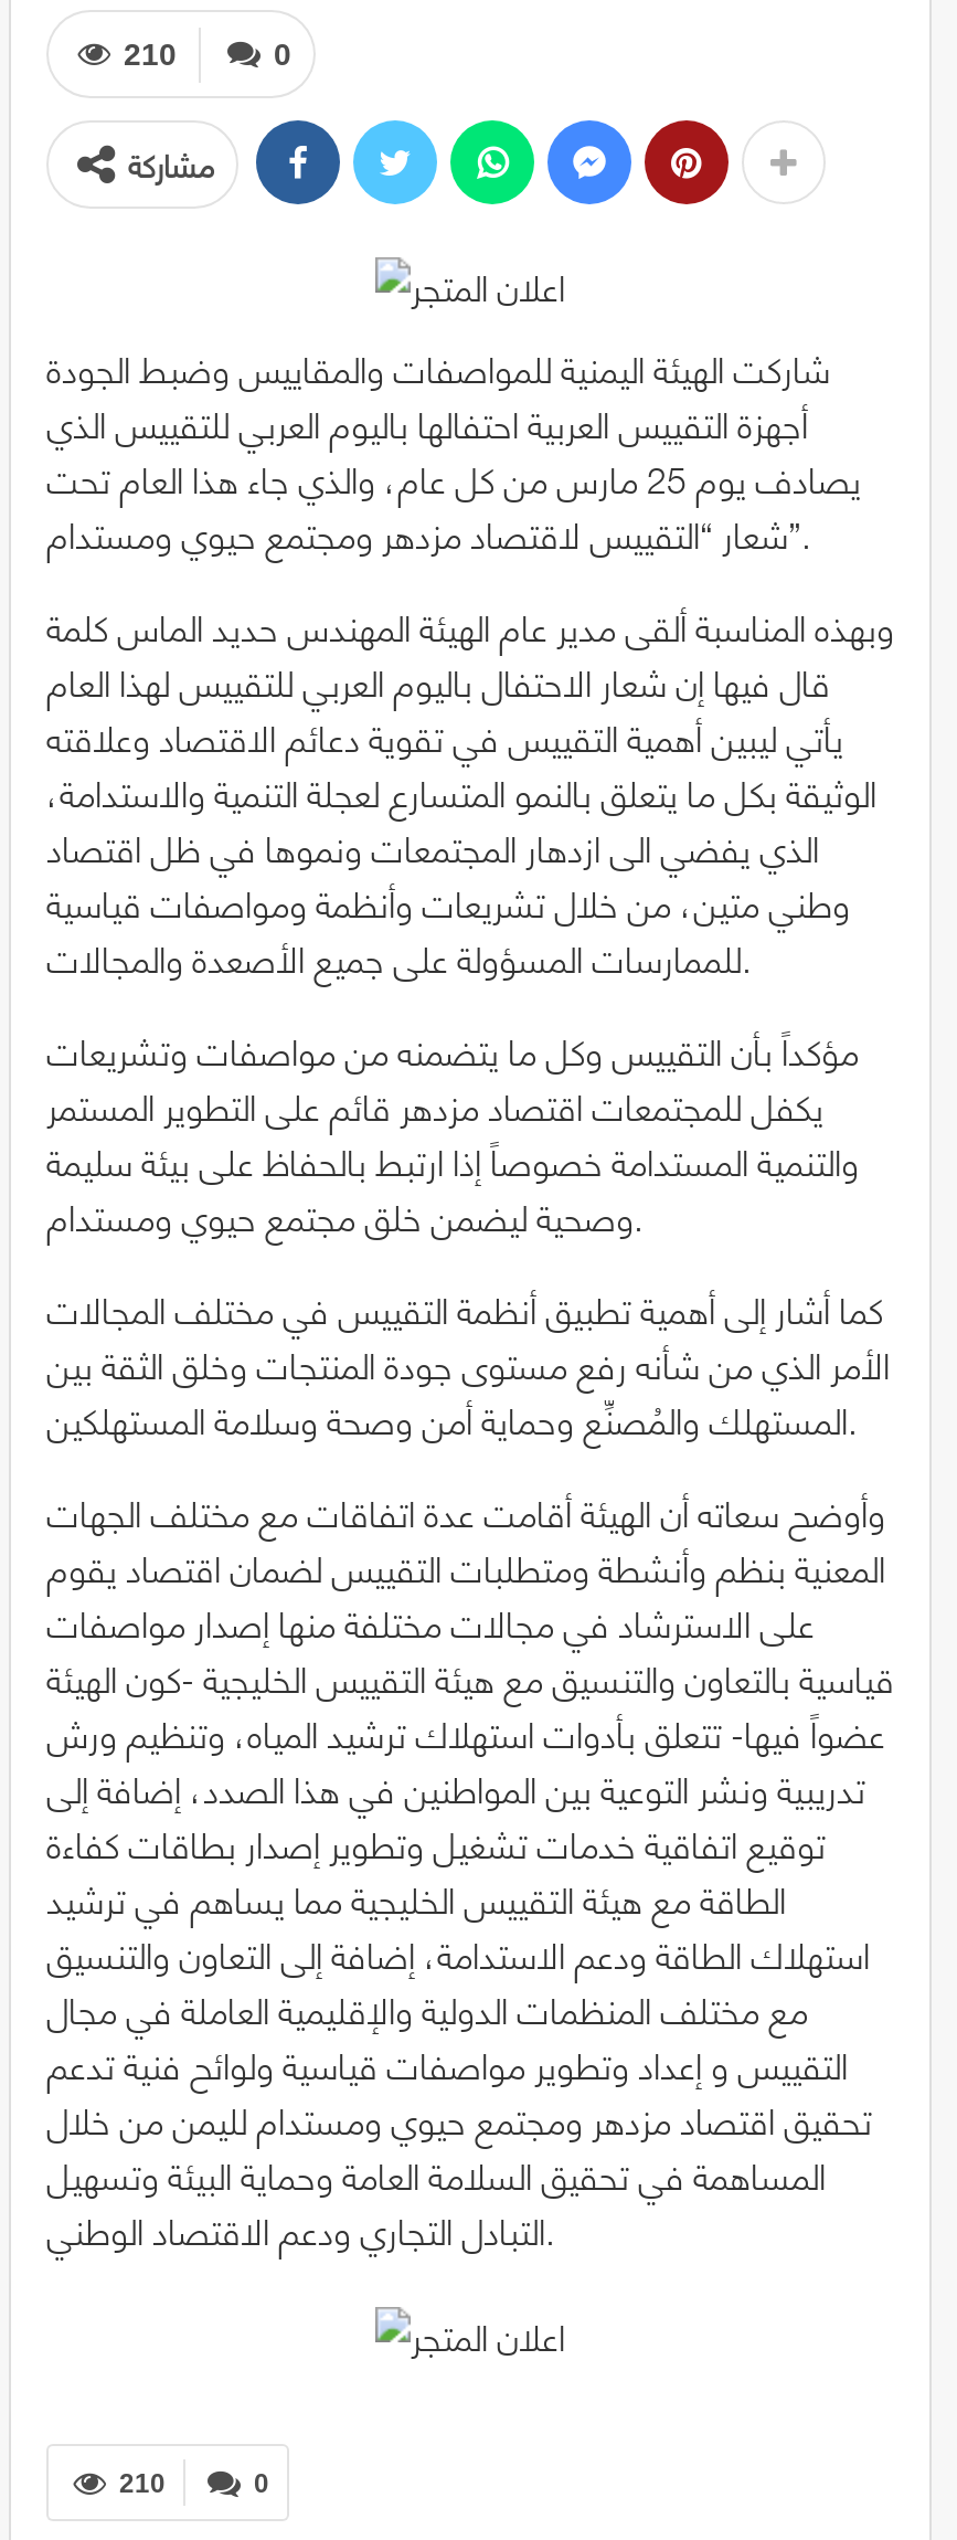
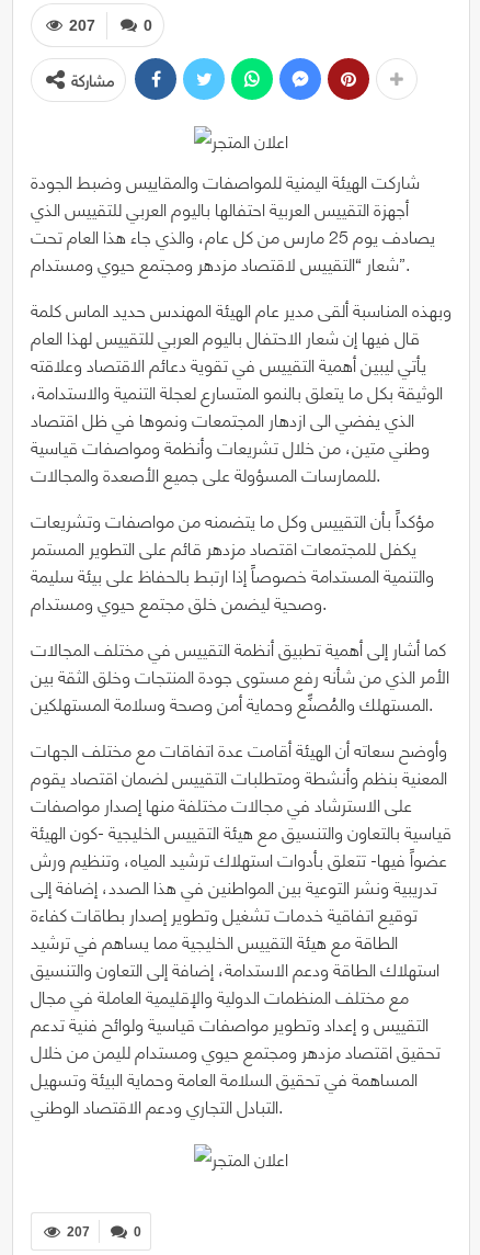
[124,37,177,72] 210 -> [69,17,95,34] 207
[119,2468,166,2499] 210 -> [67,1224,90,1240] 207

